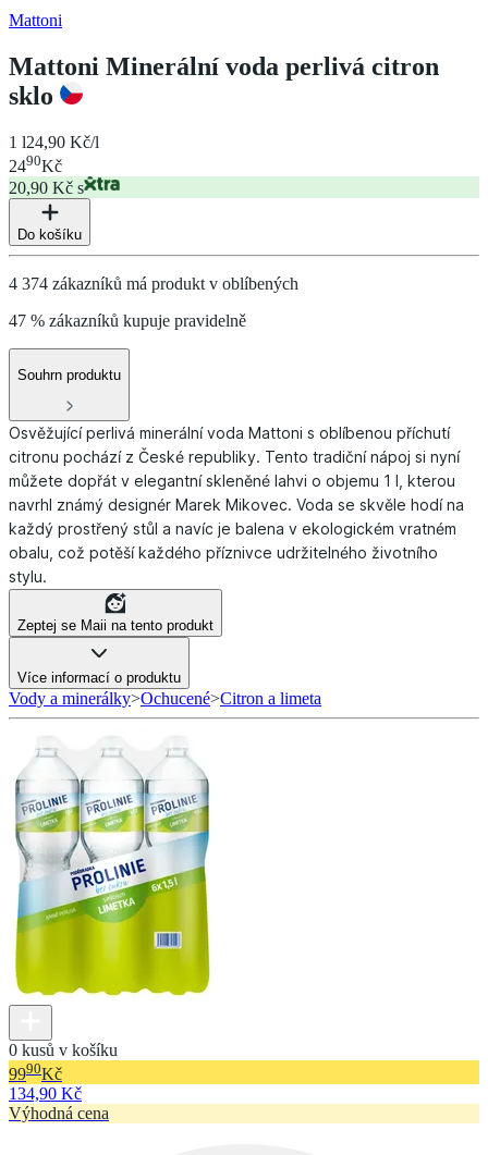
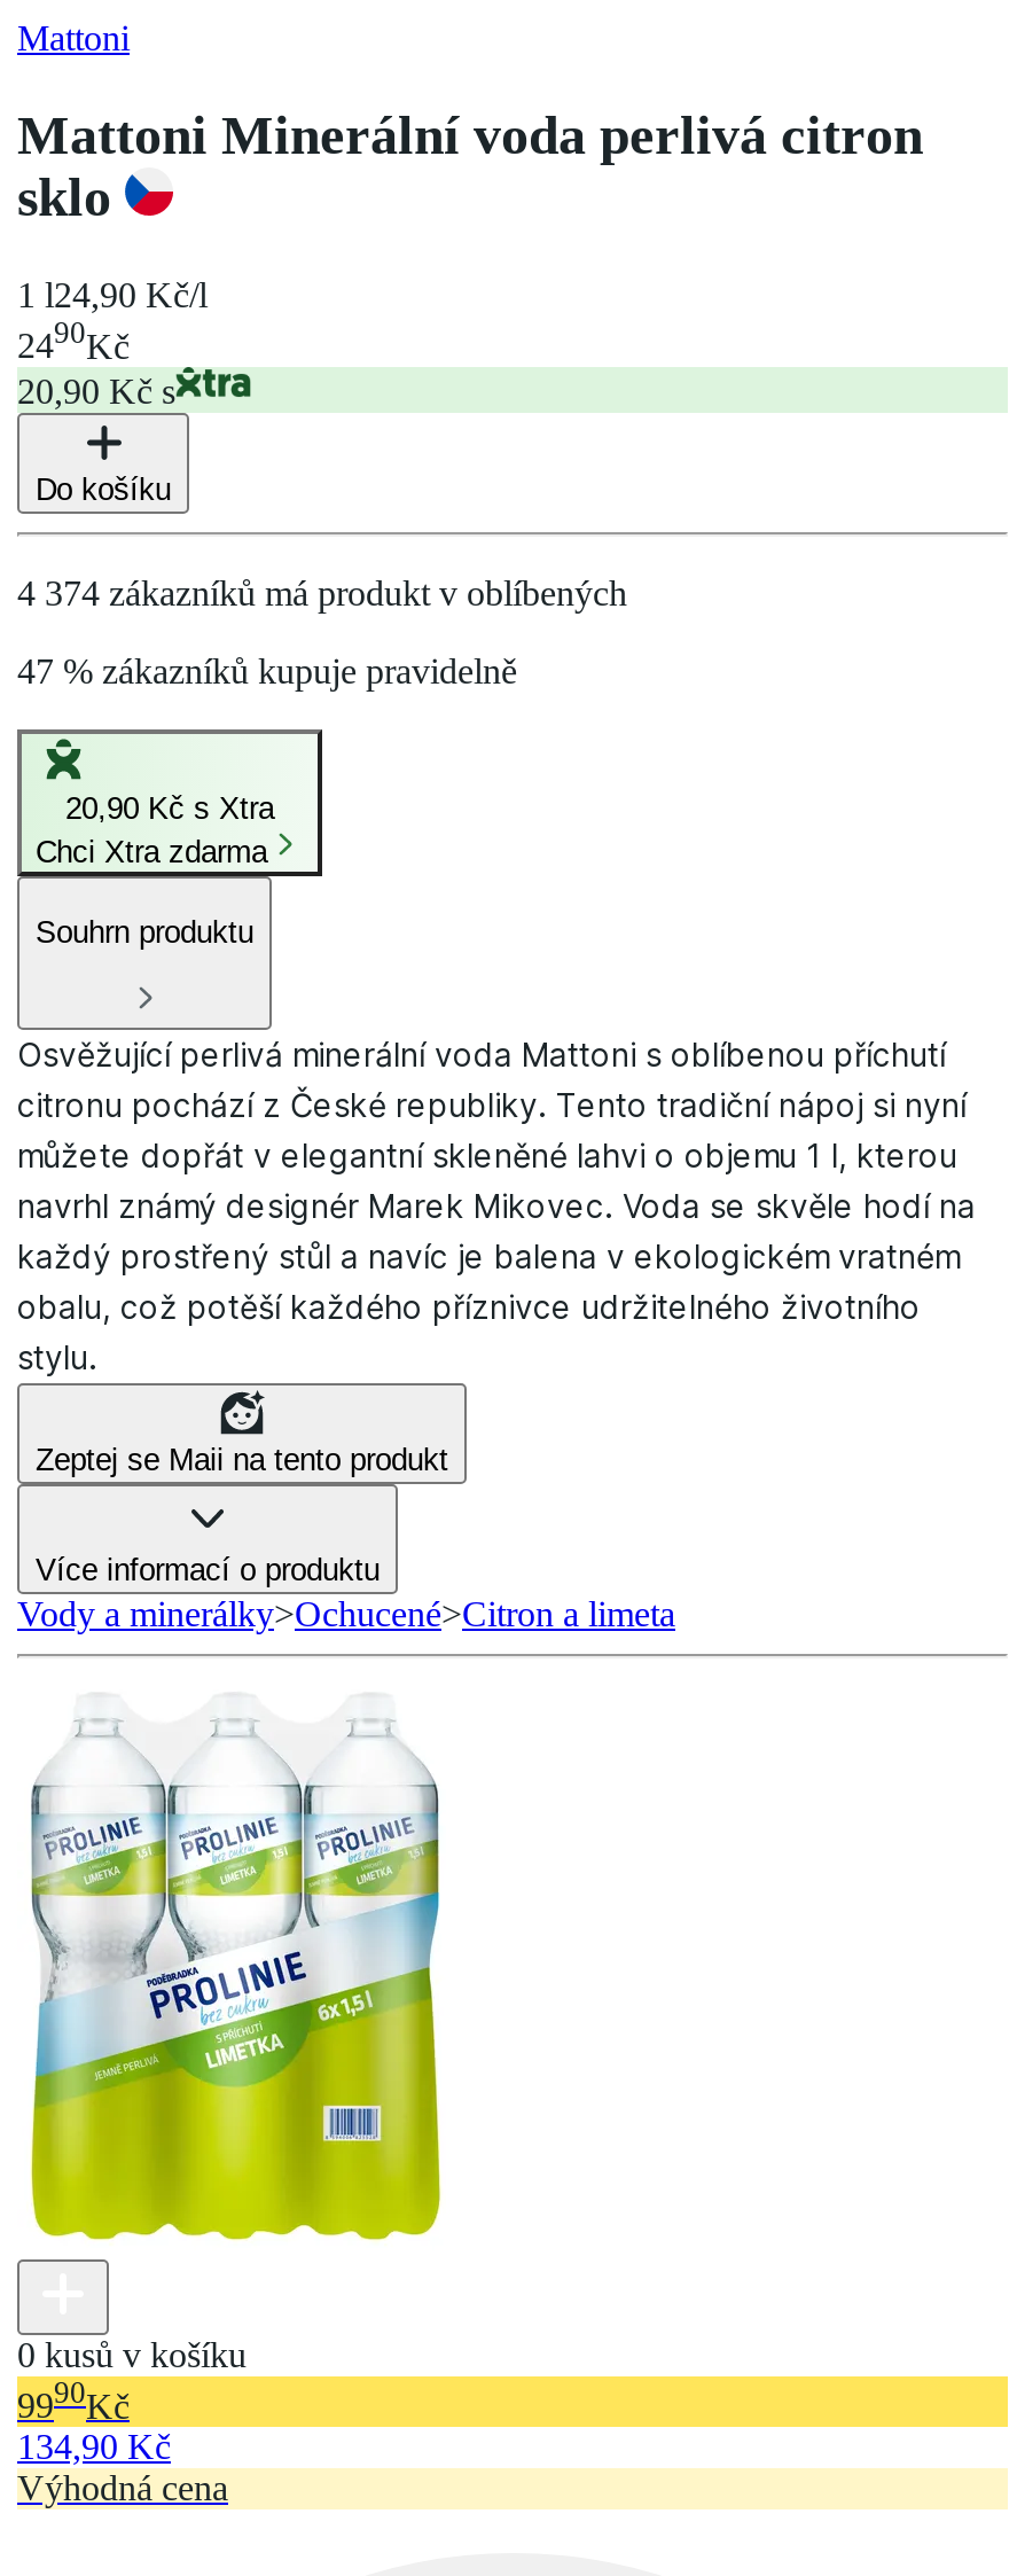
none -> [17,727,324,879] [image] | 20,90 Kč s Xtra | Chci Xtra zdarma

